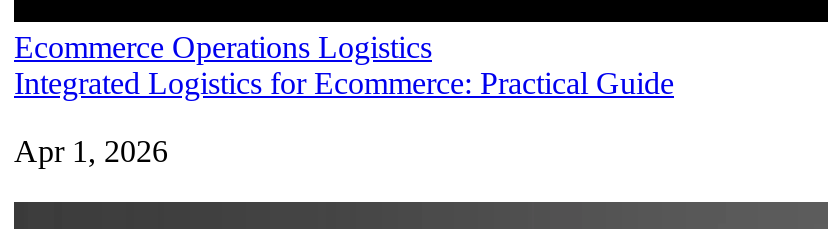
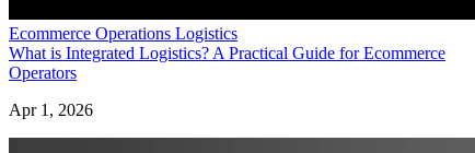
[14,67,674,101] Integrated Logistics for Ecommerce: Practical Guide -> [9,44,445,83] What is Integrated Logistics? A Practical Guide for Ecommerce | Operators

